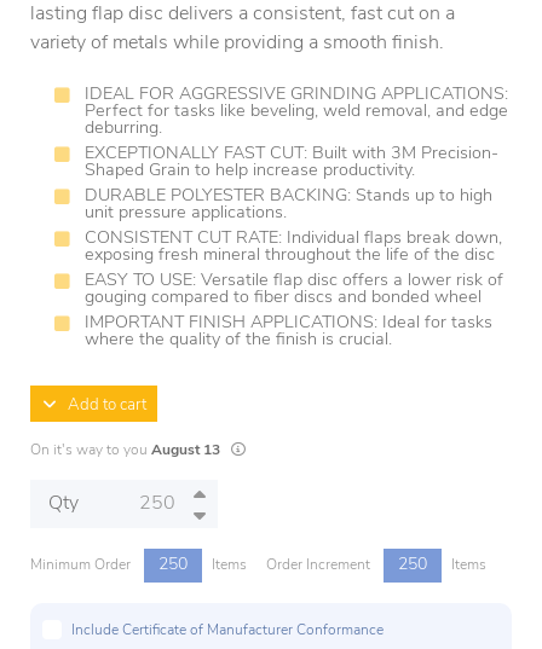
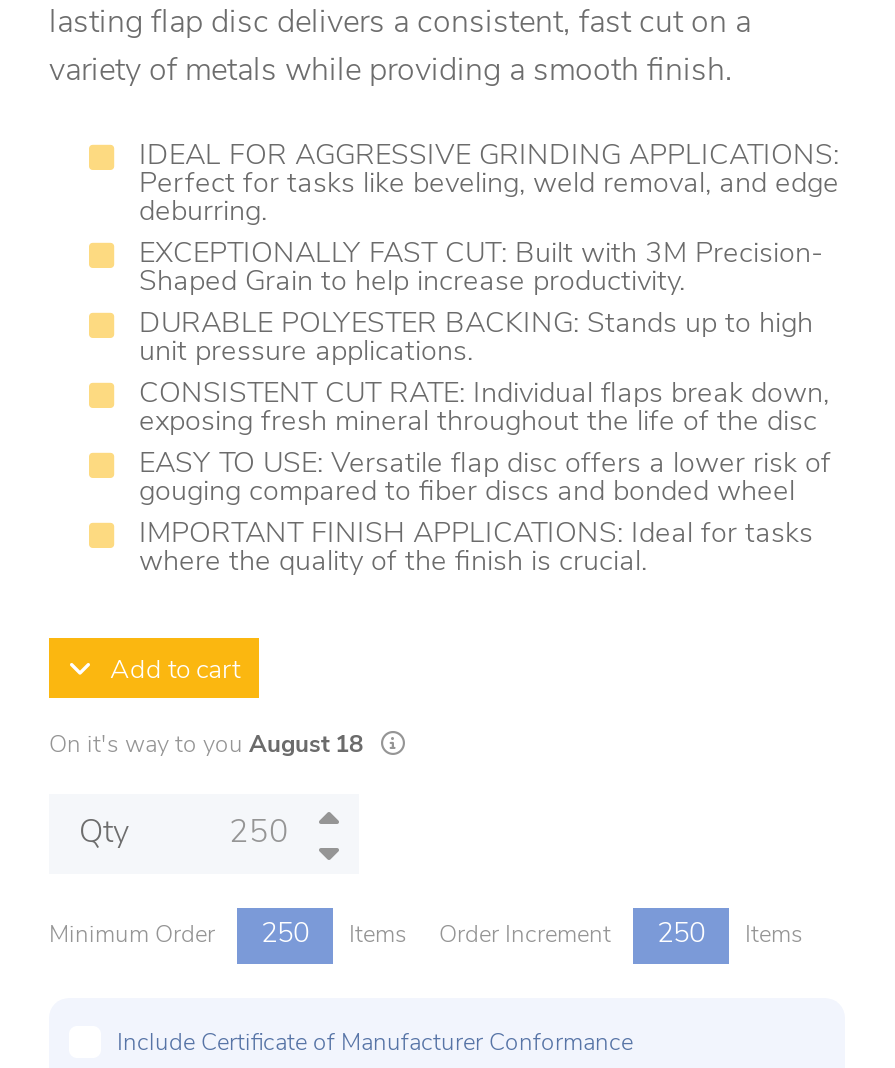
[30,444,220,458] On it's way to you August 13 -> [49,734,363,758] On it's way to you August 18

